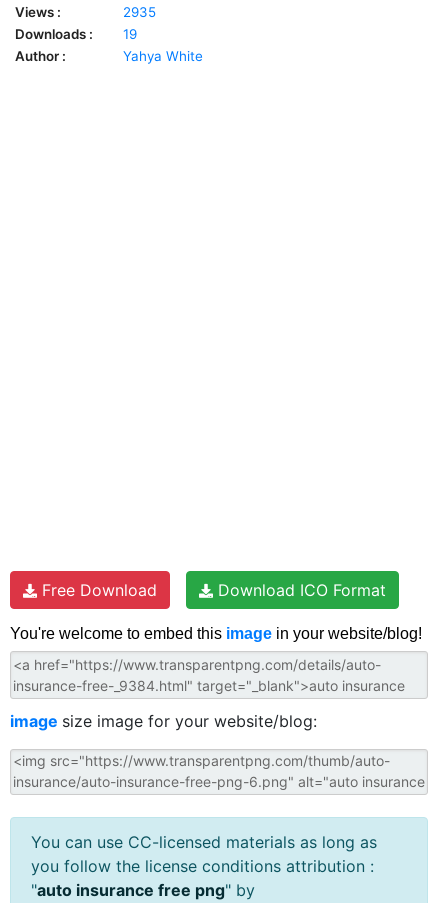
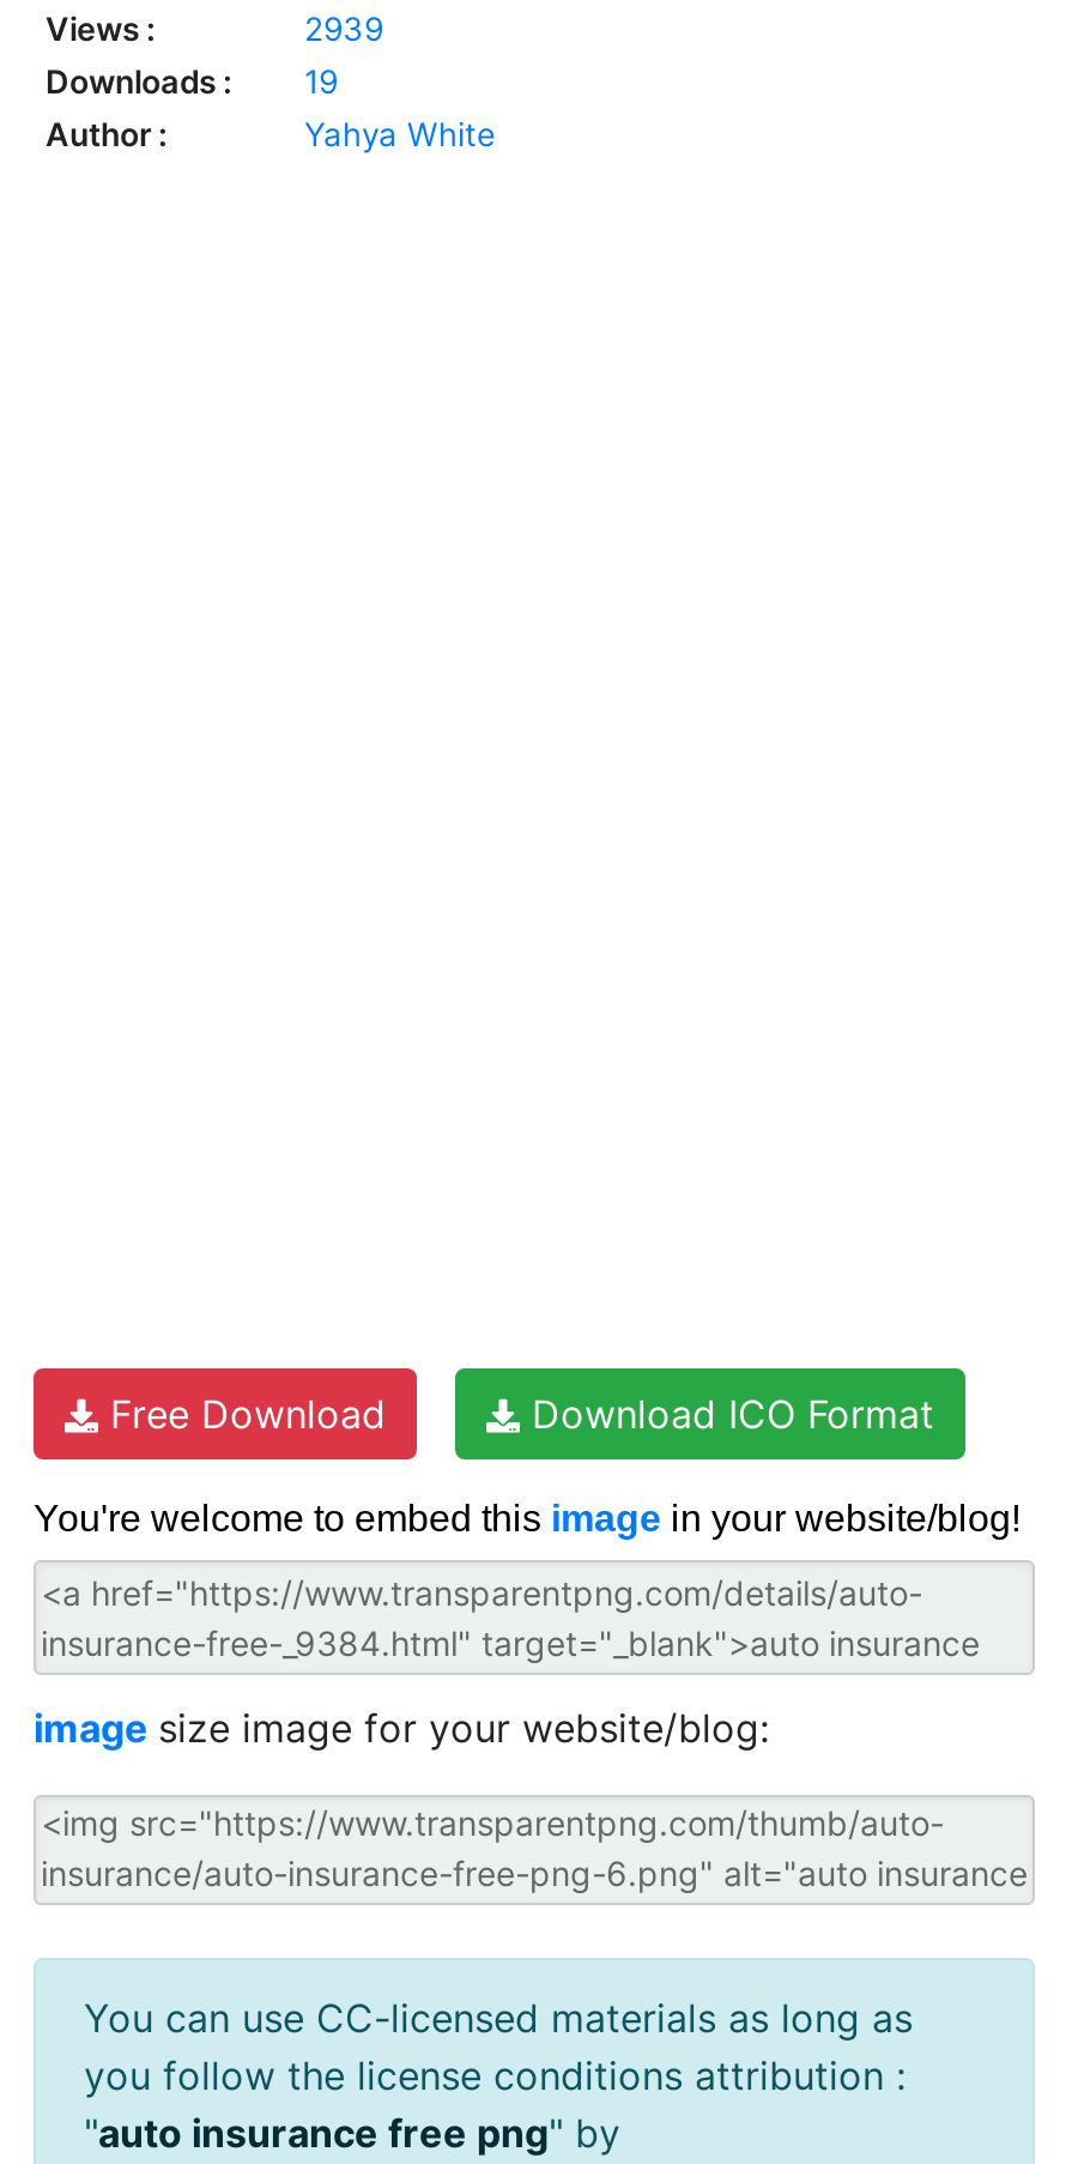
[123,4,156,20] 2935 -> [304,10,383,48] 2939

